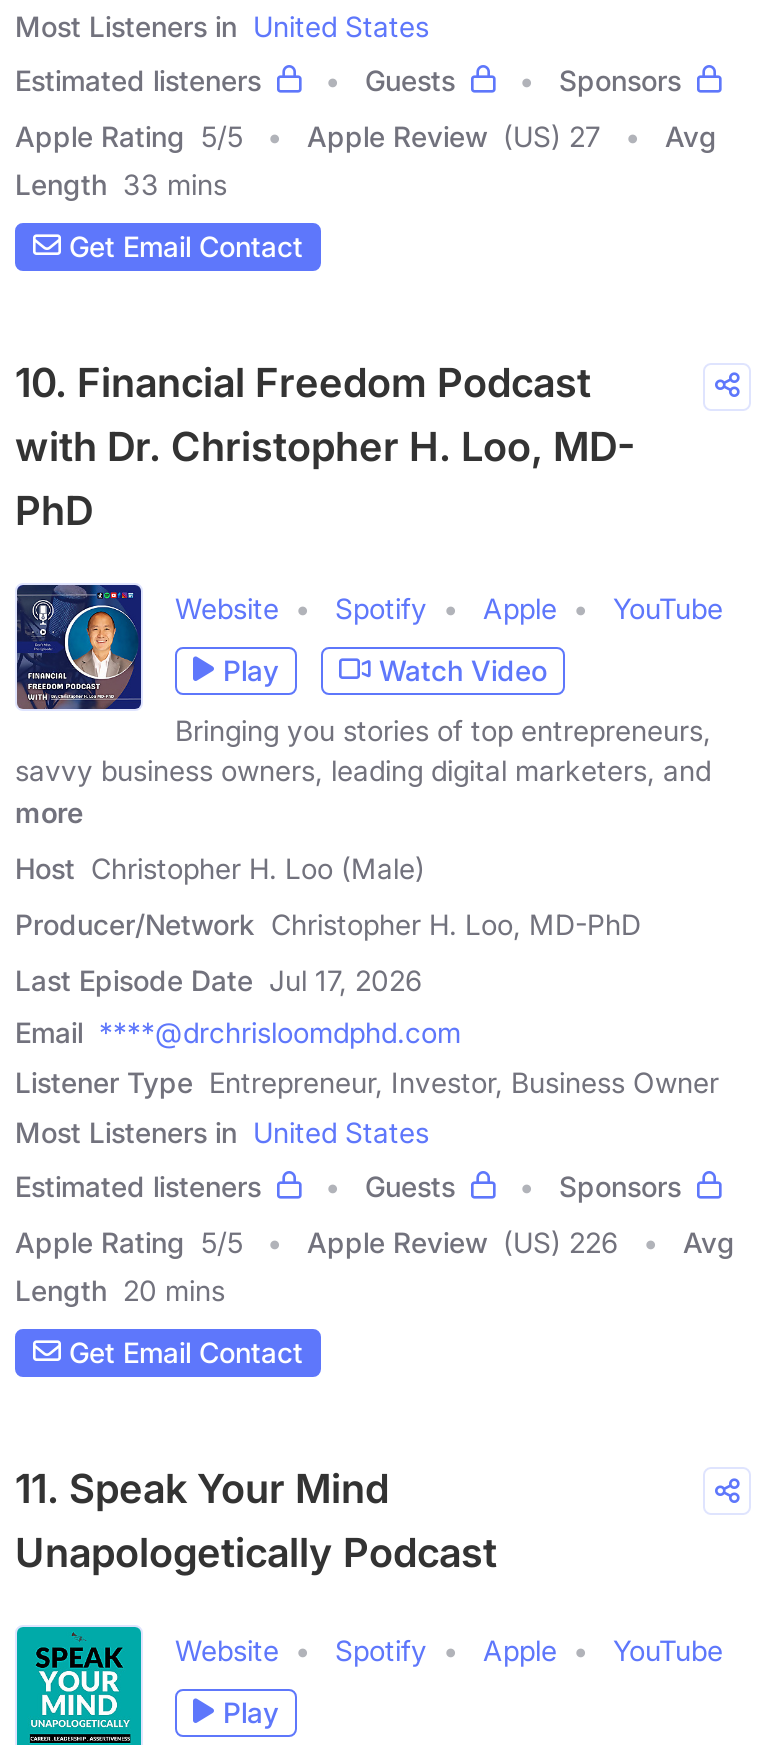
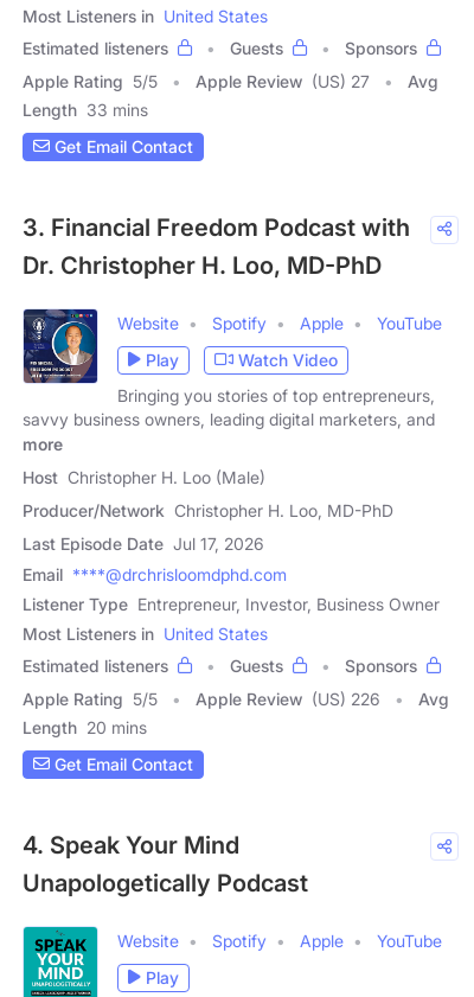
[15,359,635,535] 10. Financial Freedom Podcast | with Dr. Christopher H. Loo, MD- | PhD -> [23,213,410,280] 3. Financial Freedom Podcast with | Dr. Christopher H. Loo, MD-PhD
[15,1464,389,1512] 11. Speak Your Mind -> [23,831,239,859] 4. Speak Your Mind

